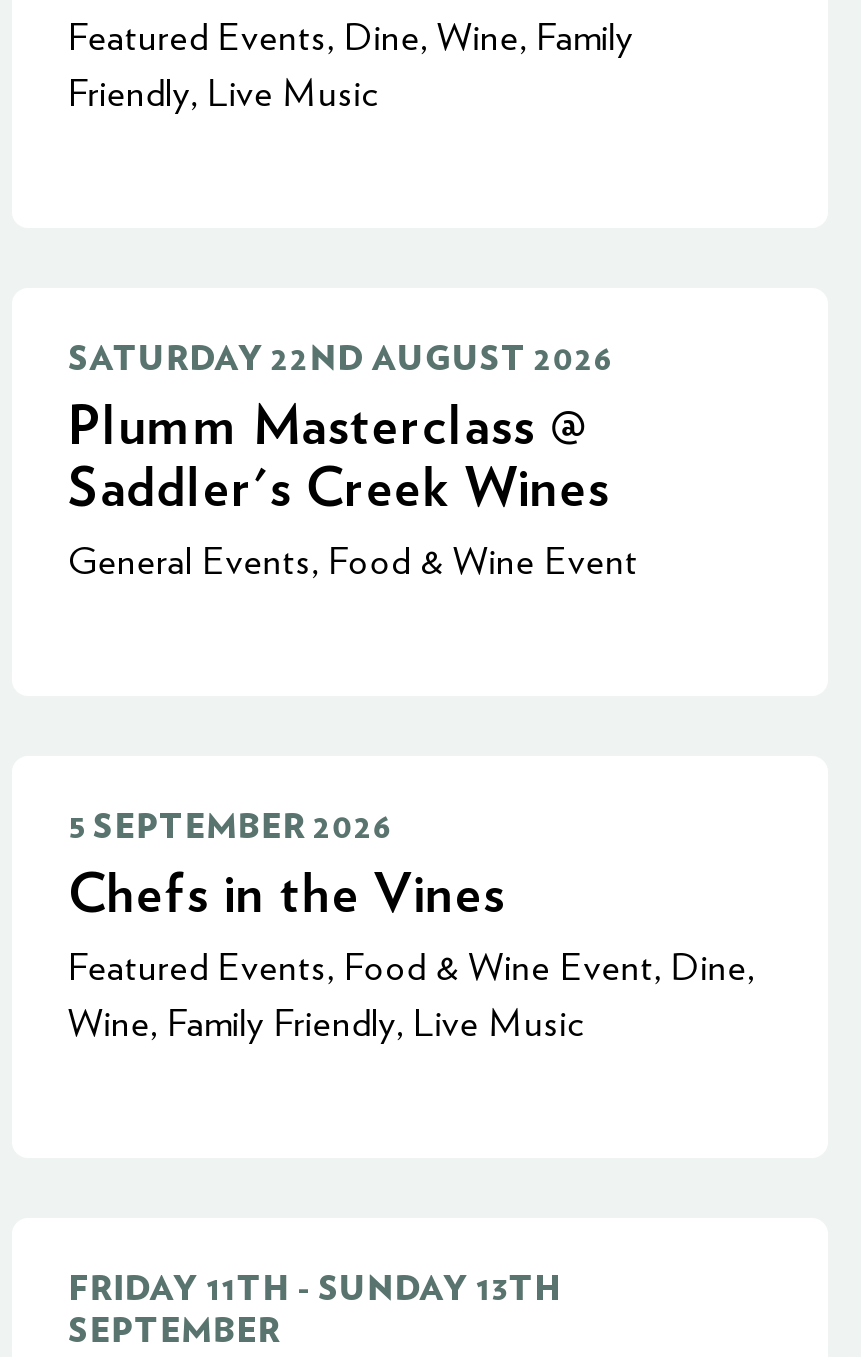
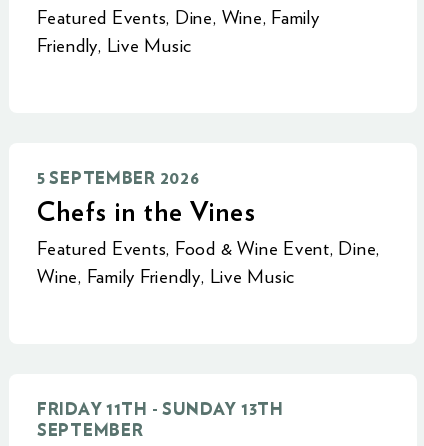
[68,342,638,582] SATURDAY 22ND AUGUST 2026 | Plumm Masterclass @ | Saddler's Creek Wines | General Events, Food & Wine Event -> none

